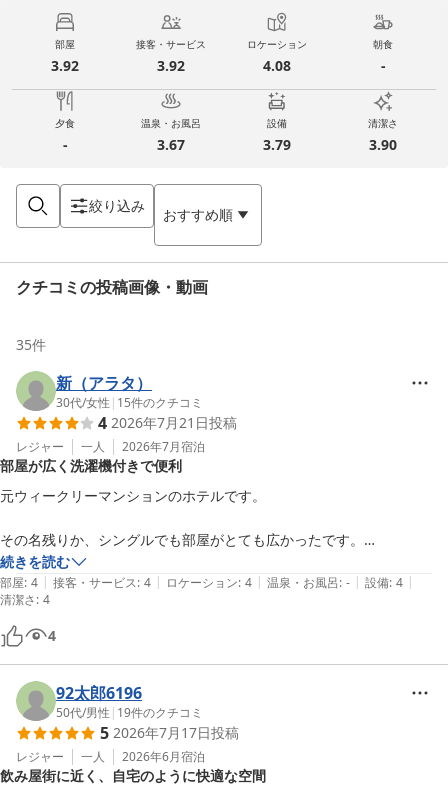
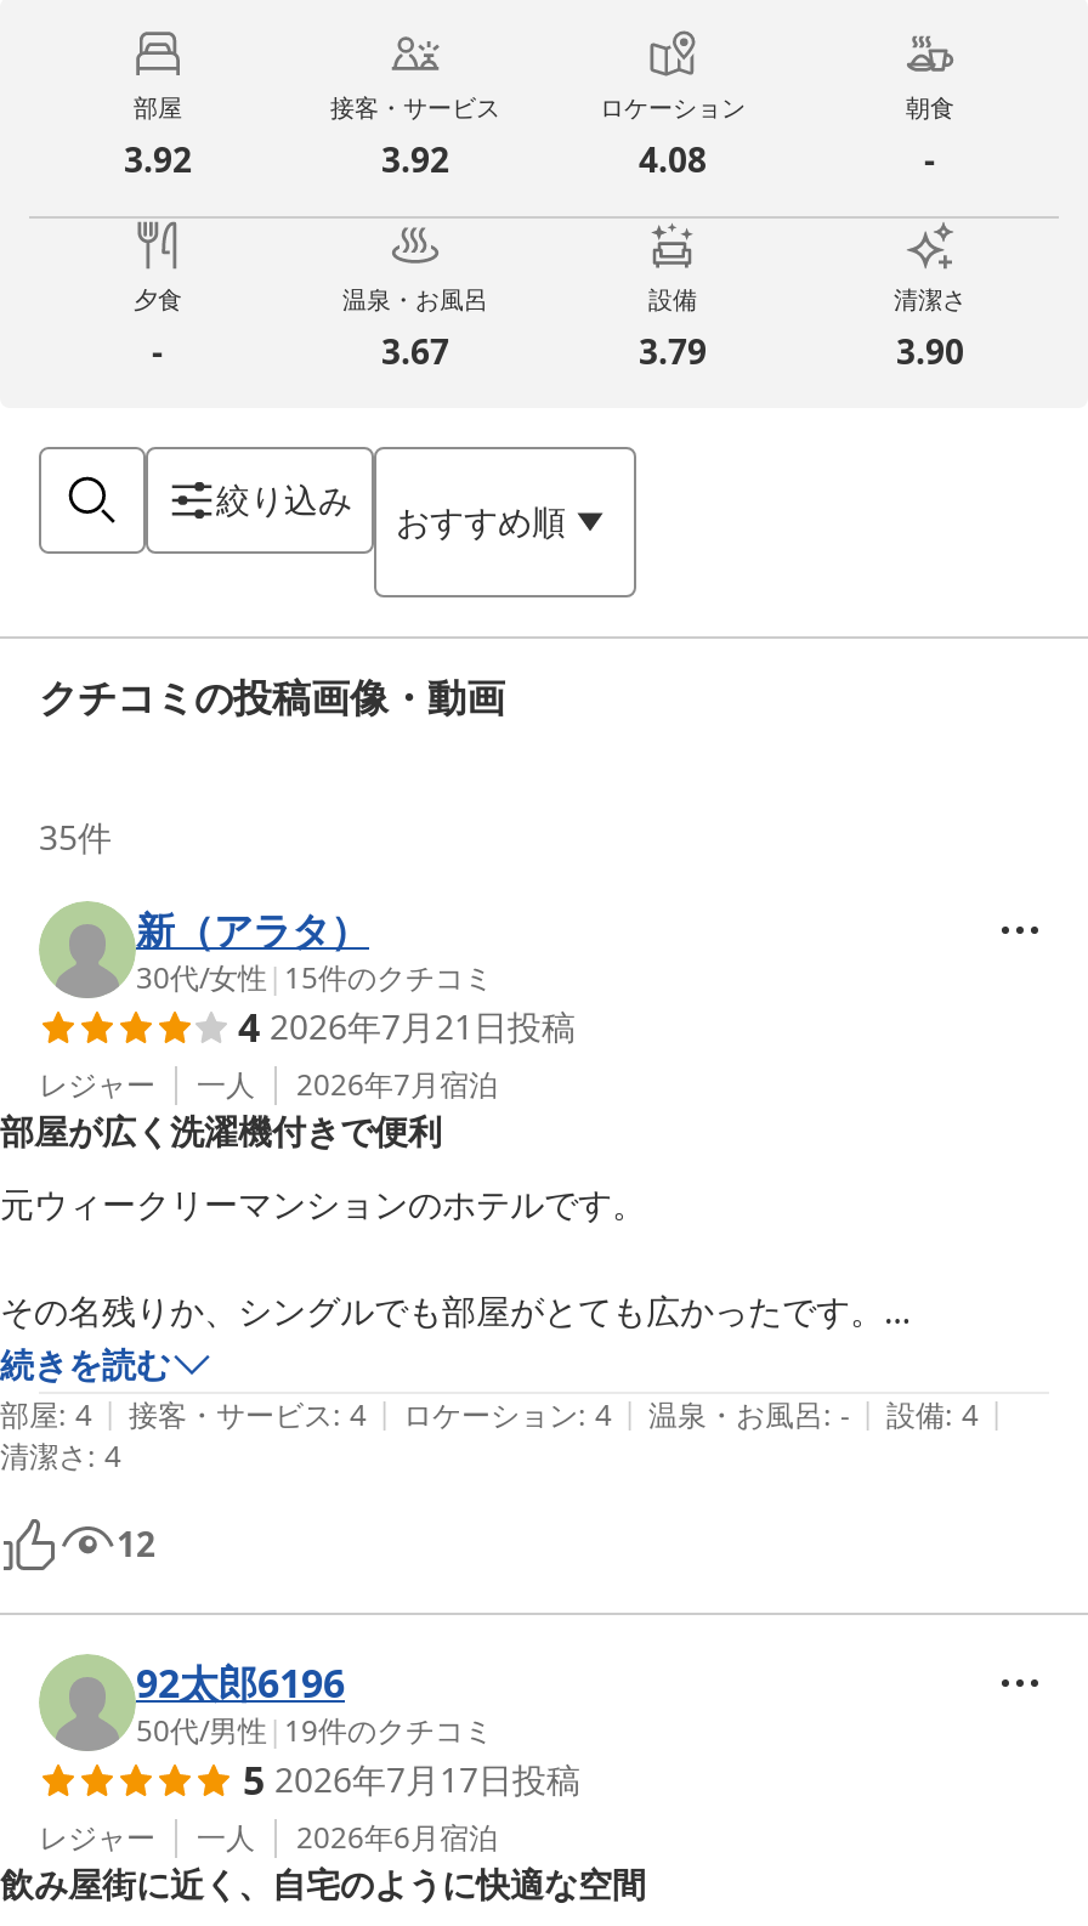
[48,626,56,645] 4 -> [117,1520,155,1567] 12

